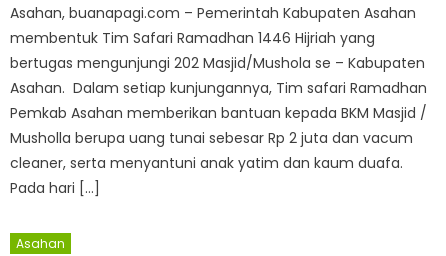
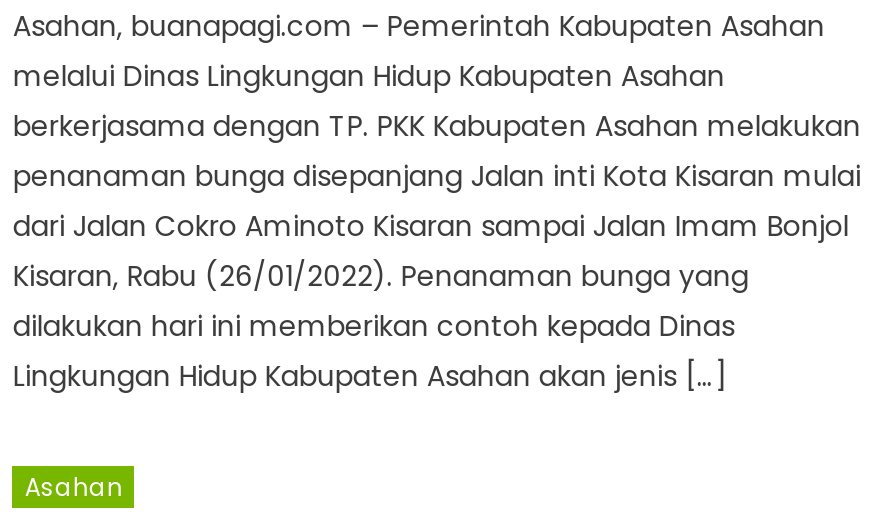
[10,28,427,198] membentuk Tim Safari Ramadhan 1446 Hijriah yang | bertugas mengunjungi 202 Masjid/Mushola se – Kabupaten | Asahan. Dalam setiap kunjungannya, Tim safari Ramadhan | Pemkab Asahan memberikan bantuan kepada BKM Masjid / | Musholla berupa uang tunai sebesar Rp 2 juta dan vacum | cleaner, serta menyantuni anak yatim dan kaum duafa. | Pada hari […] -> [13,56,861,396] melalui Dinas Lingkungan Hidup Kabupaten Asahan | berkerjasama dengan TP. PKK Kabupaten Asahan melakukan | penanaman bunga disepanjang Jalan inti Kota Kisaran mulai | dari Jalan Cokro Aminoto Kisaran sampai Jalan Imam Bonjol | Kisaran, Rabu (26/01/2022). Penanaman bunga yang | dilakukan hari ini memberikan contoh kepada Dinas | Lingkungan Hidup Kabupaten Asahan akan jenis […]

